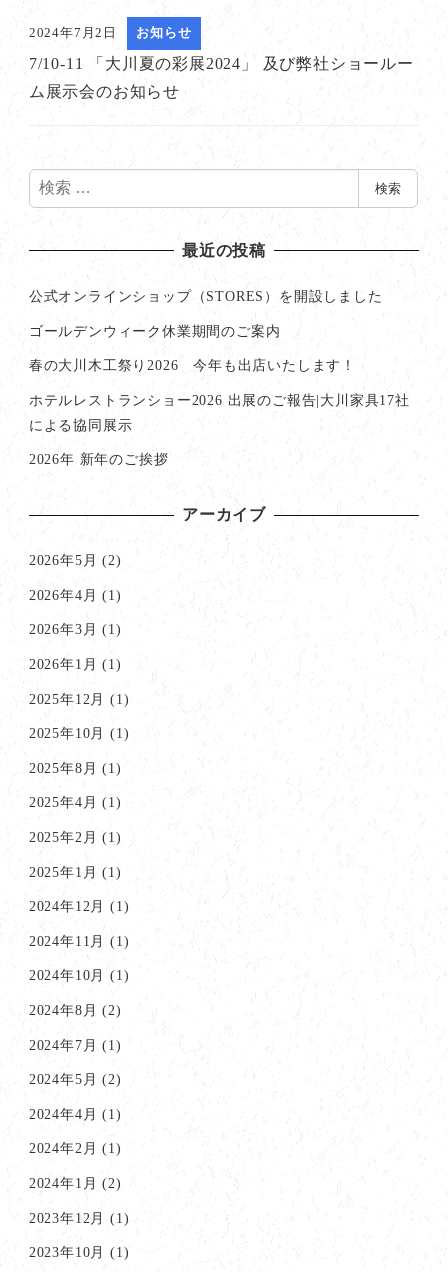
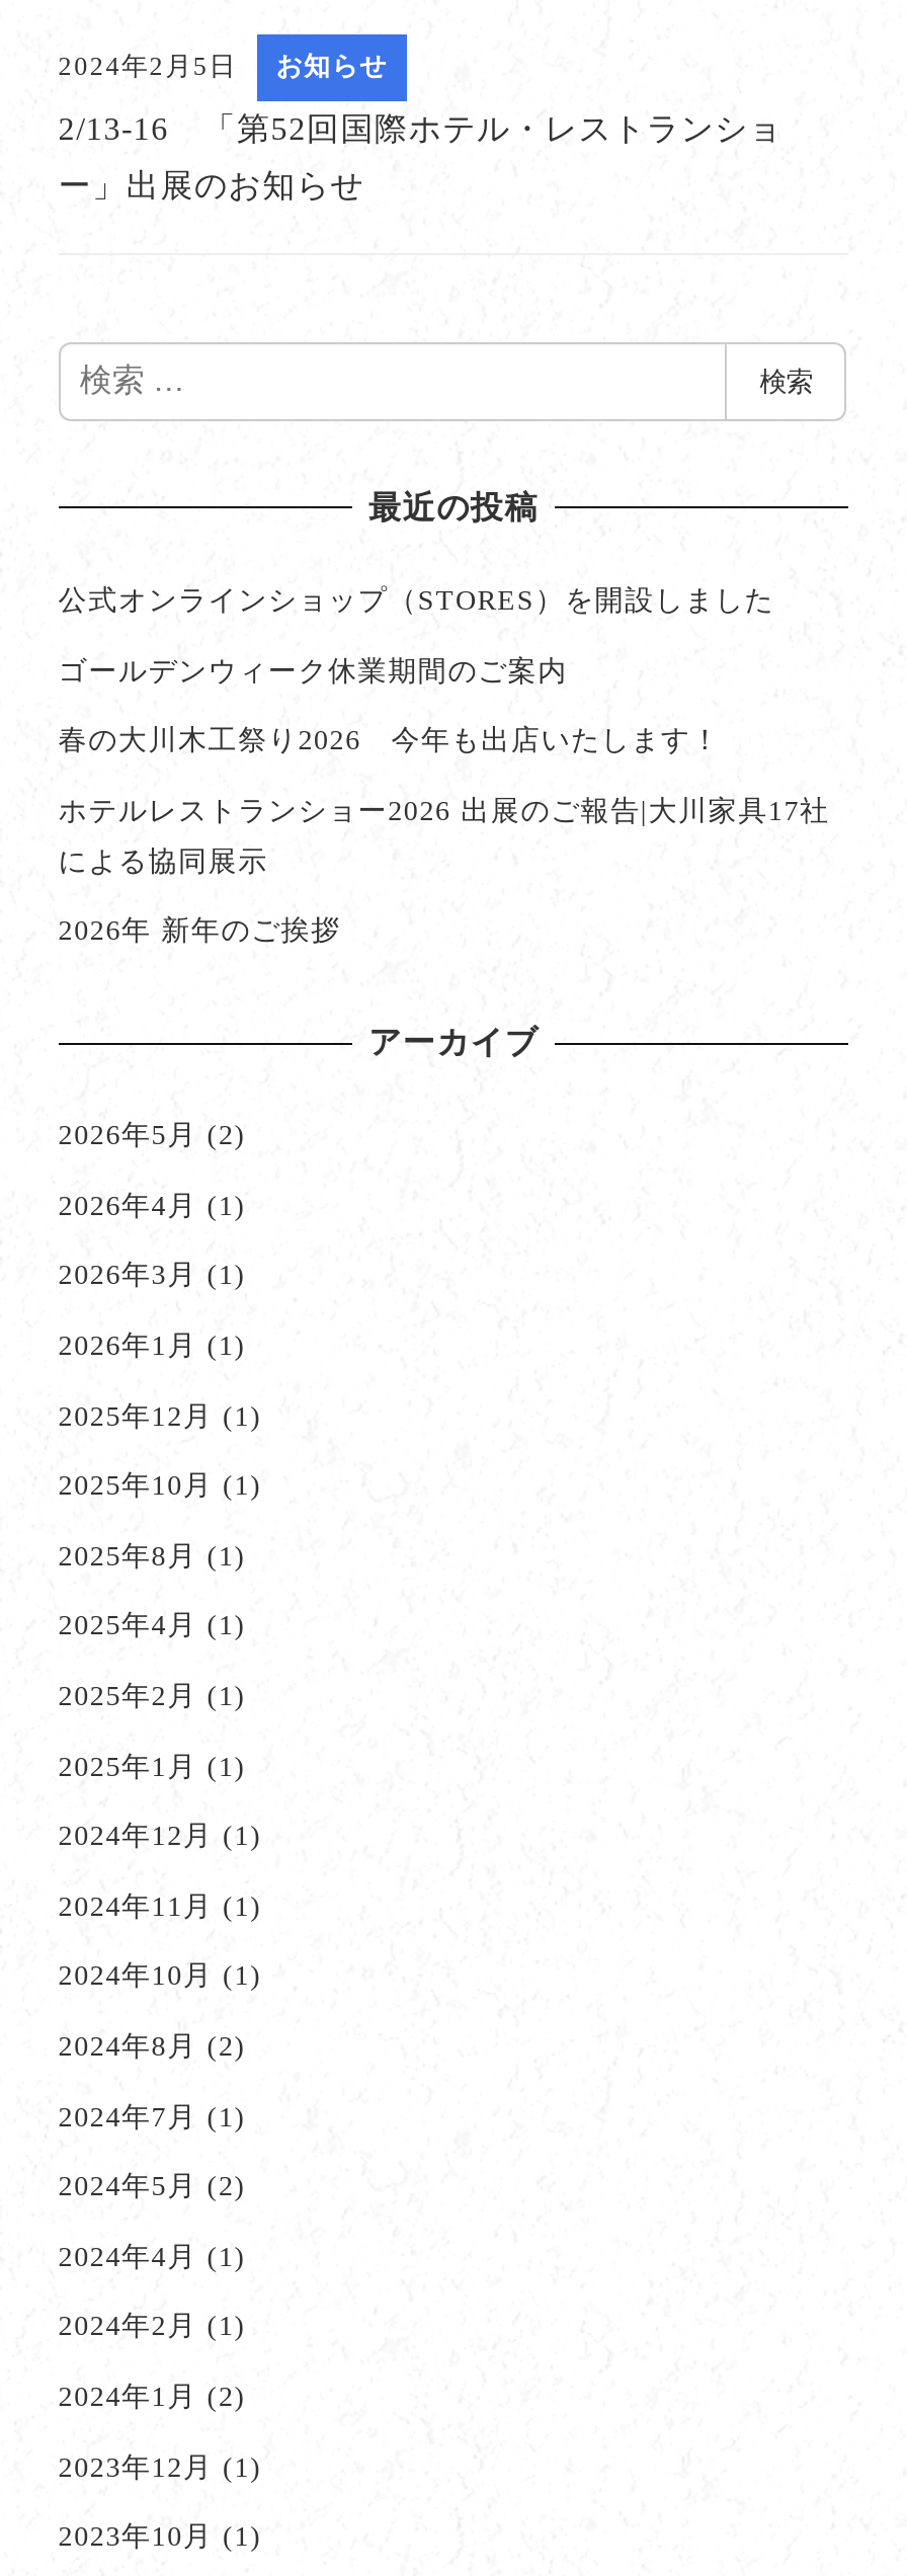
[29,26,191,40] 2024年7月2日 お知らせ -> [58,52,387,81] 2024年2月5日 お知らせ
[29,55,414,72] 7/10-11 「大川夏の彩展2024」 及び弊社ショールー -> [58,111,783,145] 2/13-16 「第52回国際ホテル・レストランショ
[29,83,180,100] ム展示会のお知らせ -> [58,167,364,202] ー」出展のお知らせ

